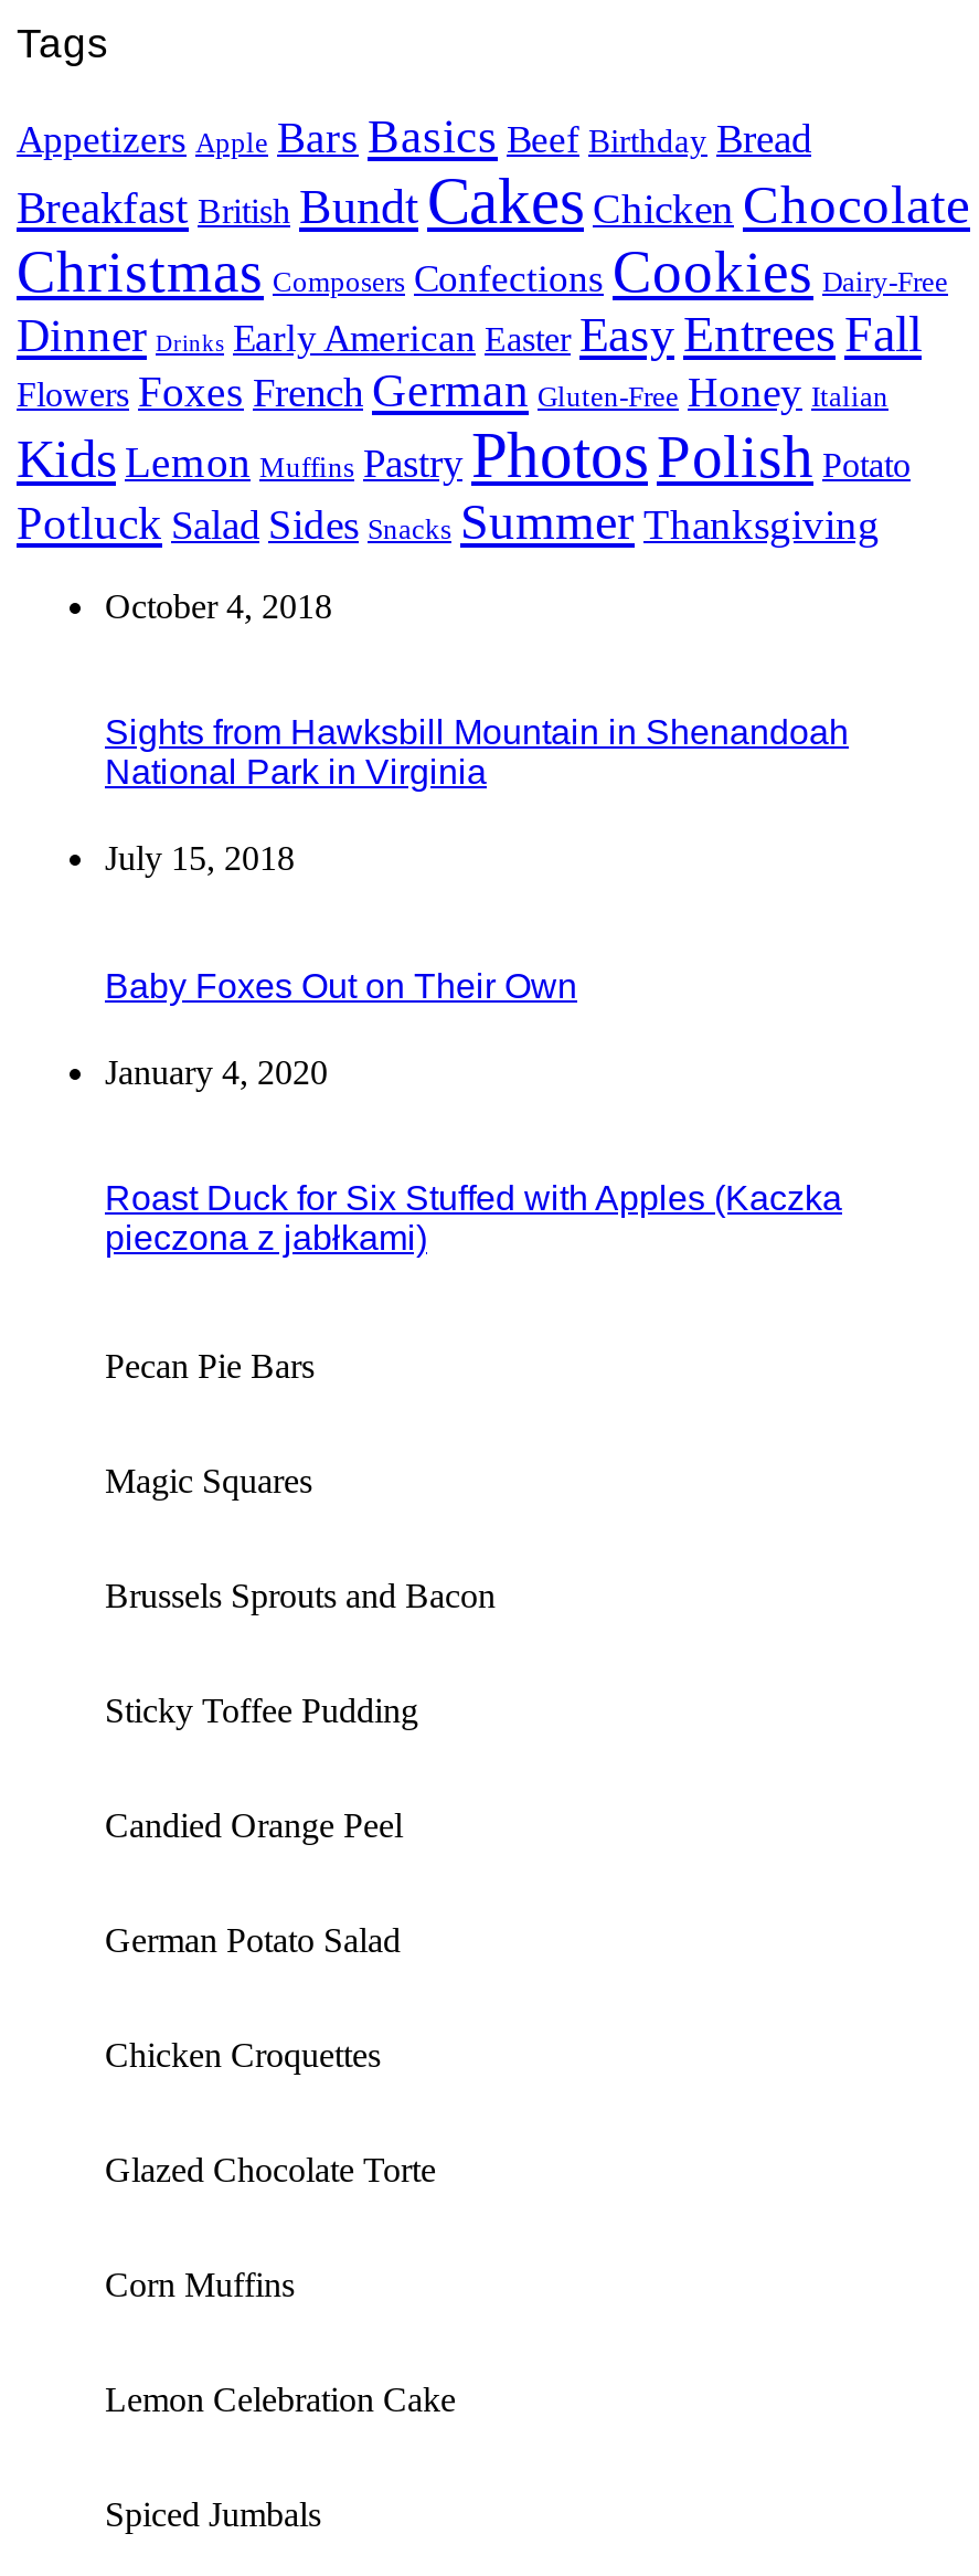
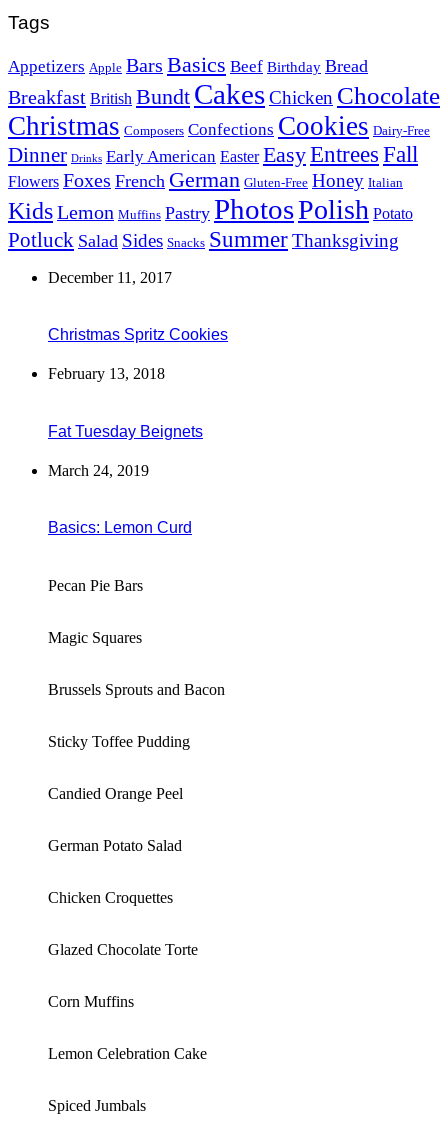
[105,587,332,625] October 4, 2018 -> [48,269,172,286] December 11, 2017
[105,714,849,791] Sights from Hawksbill Mountain in Shenandoah | National Park in Virginia -> [48,326,228,343] Christmas Spritz Cookies
[105,840,295,878] July 15, 2018 -> [48,365,165,382] February 13, 2018
[105,967,577,1004] Baby Foxes Out on Their Own -> [48,423,203,440] Fat Tuesday Beignets
[105,1053,328,1091] January 4, 2020 -> [48,462,149,479] March 24, 2019
[105,1180,842,1257] Roast Duck for Six Stuffed with Apples (Kaczka | pieczona z jabłkami) -> [48,519,192,536] Basics: Lemon Curd

